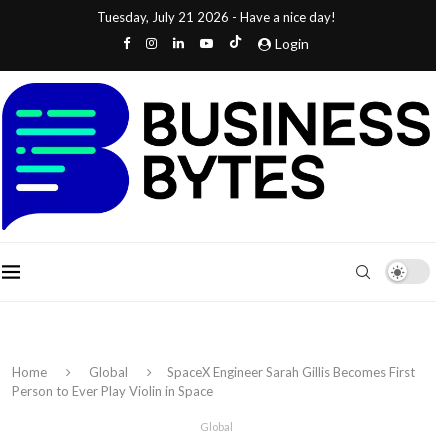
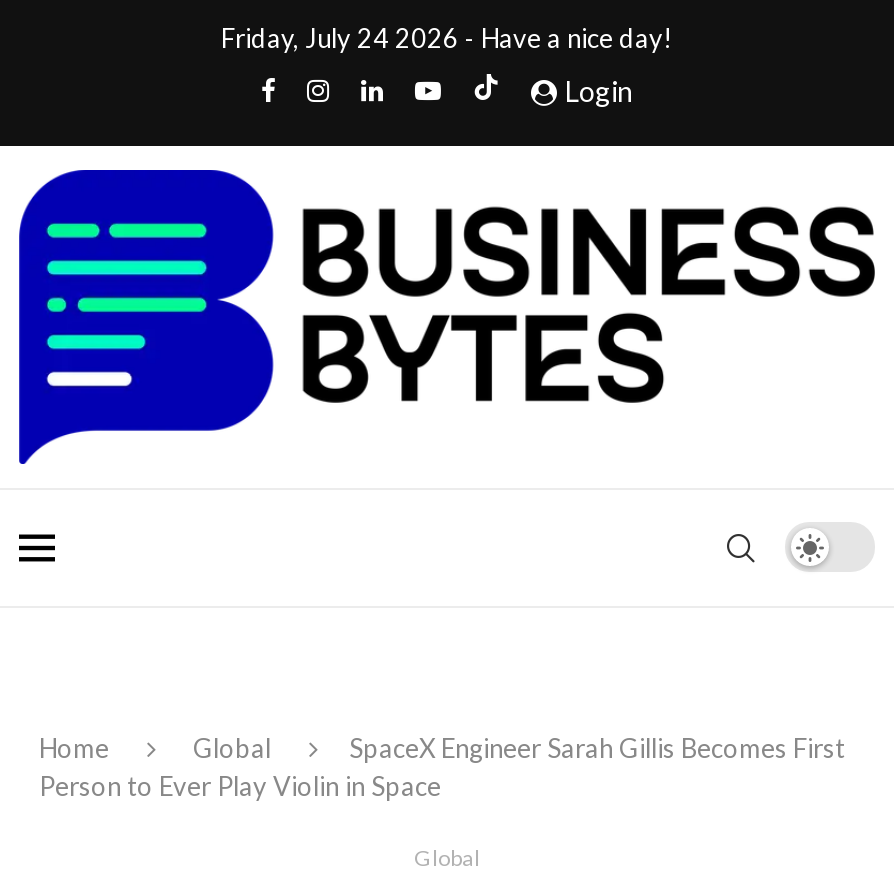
[96,9,335,25] Tuesday, July 21 2026 - Have a nice day! -> [221,22,673,54] Friday, July 24 2026 - Have a nice day!

